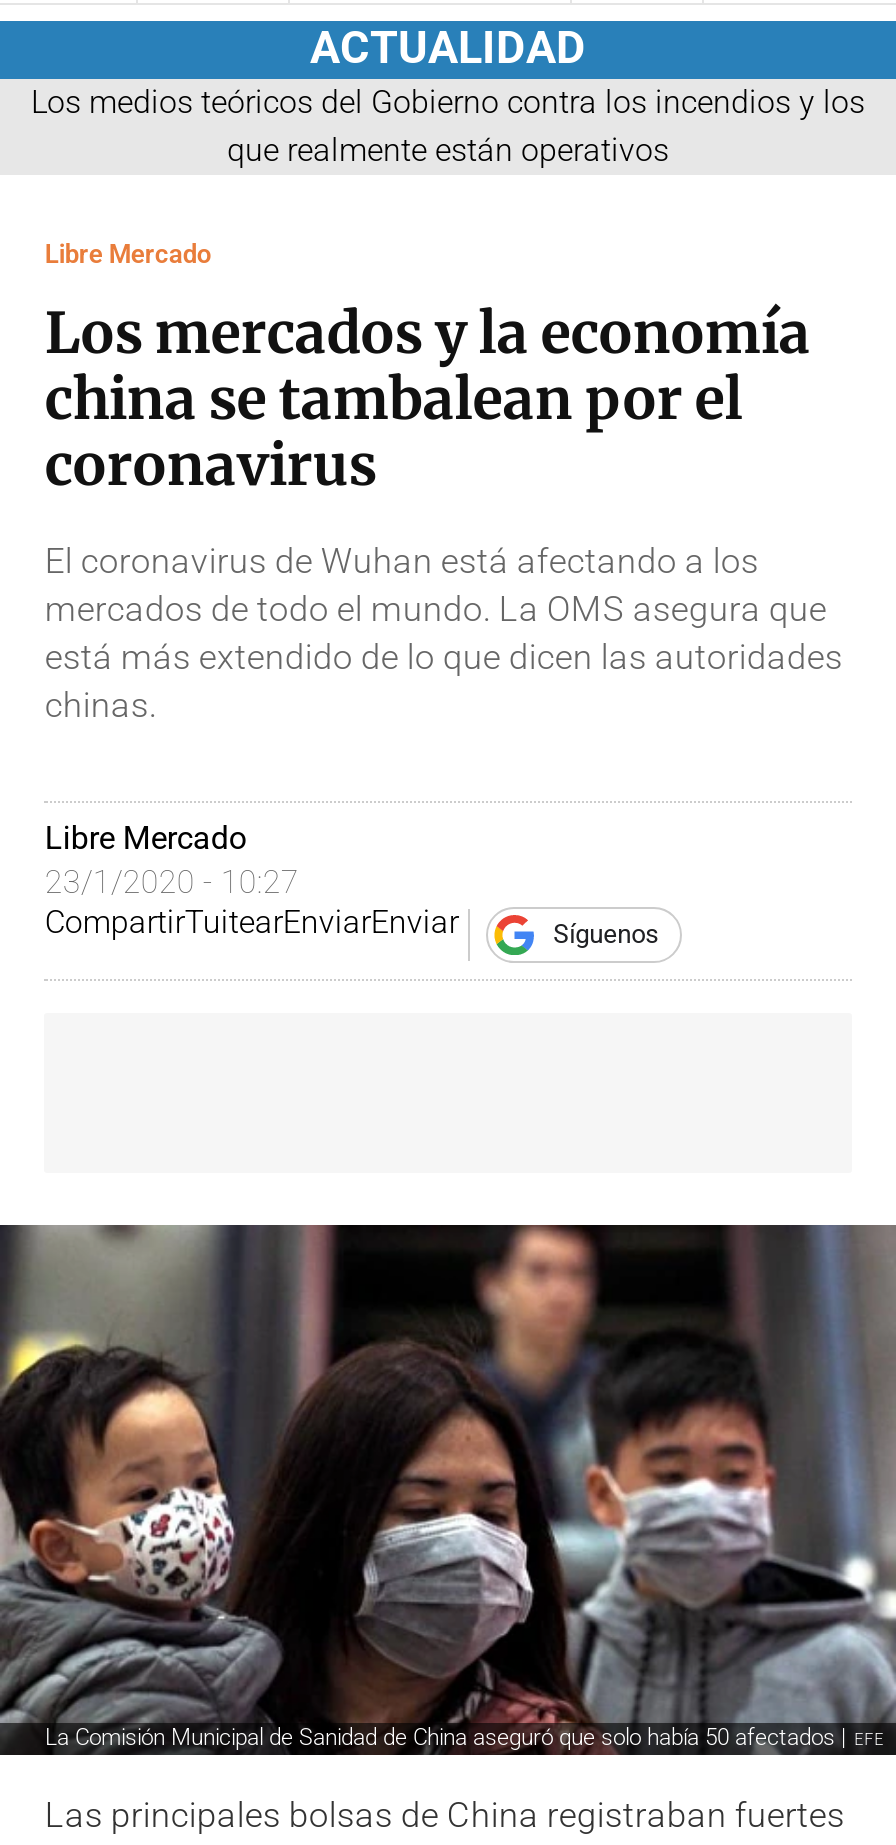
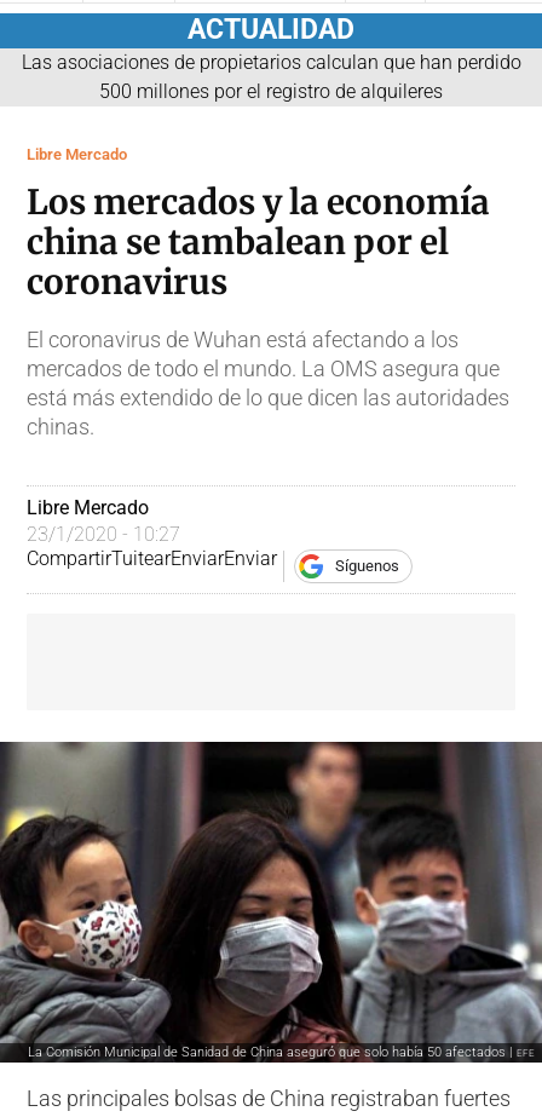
[31,82,865,168] Los medios teóricos del Gobierno contra los incendios y los | que realmente están operativos -> [21,50,521,102] Las asociaciones de propietarios calculan que han perdido | 500 millones por el registro de alquileres

